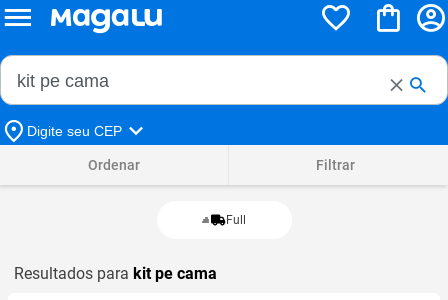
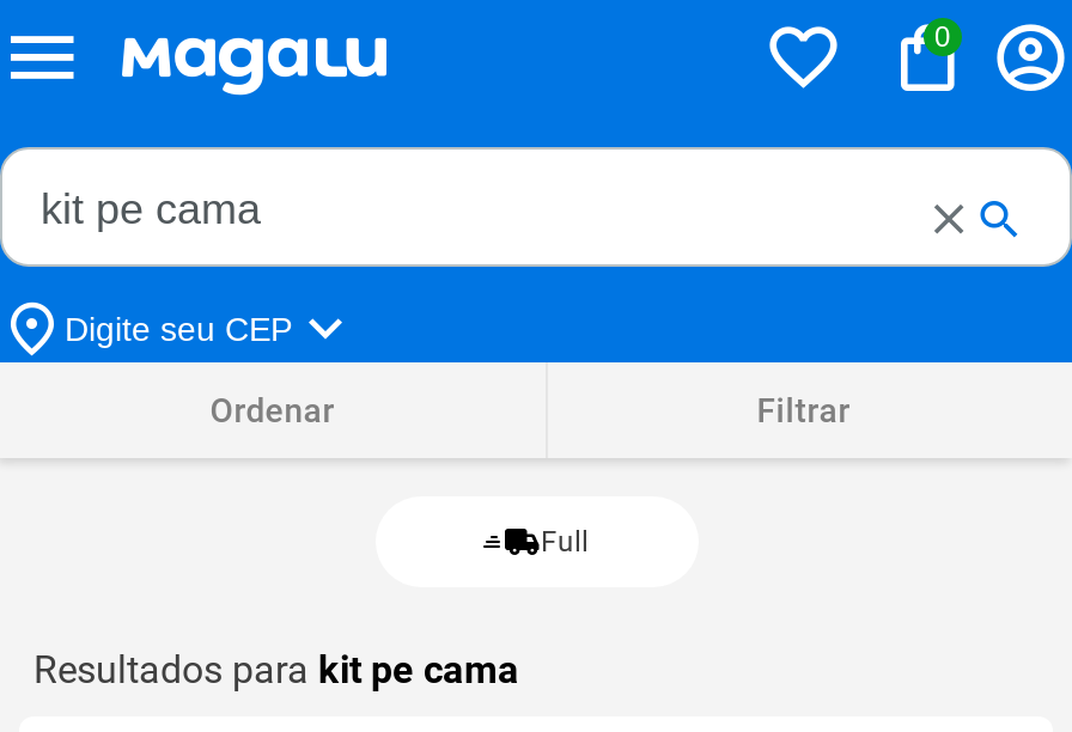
none -> [934,20,951,54] 0

